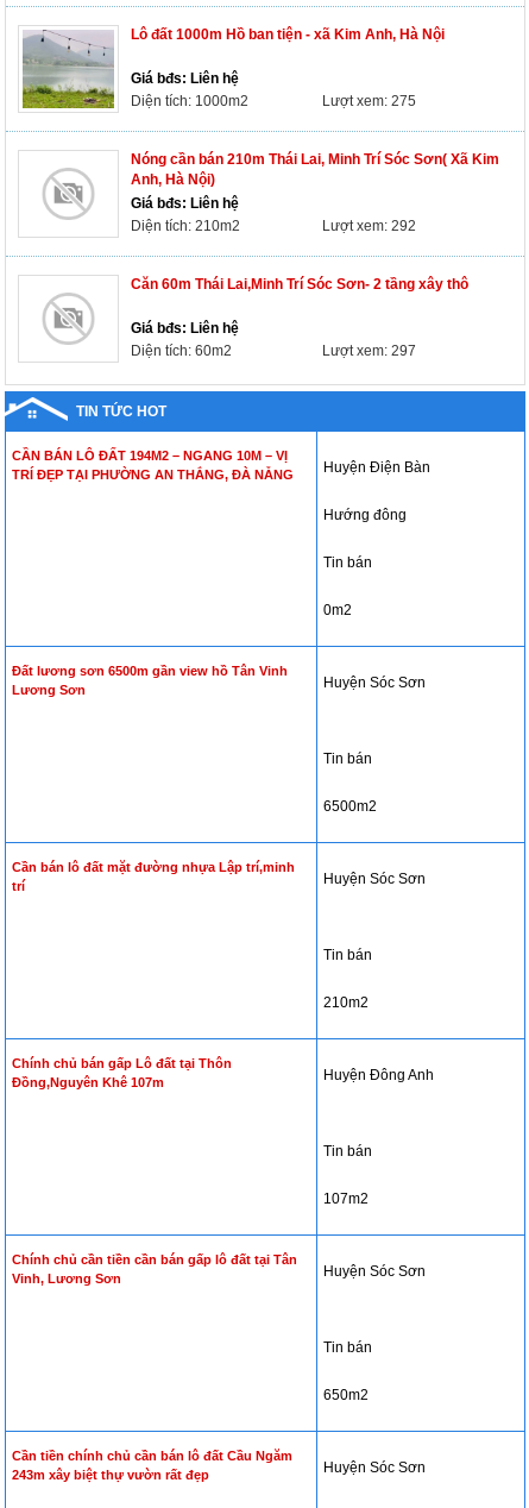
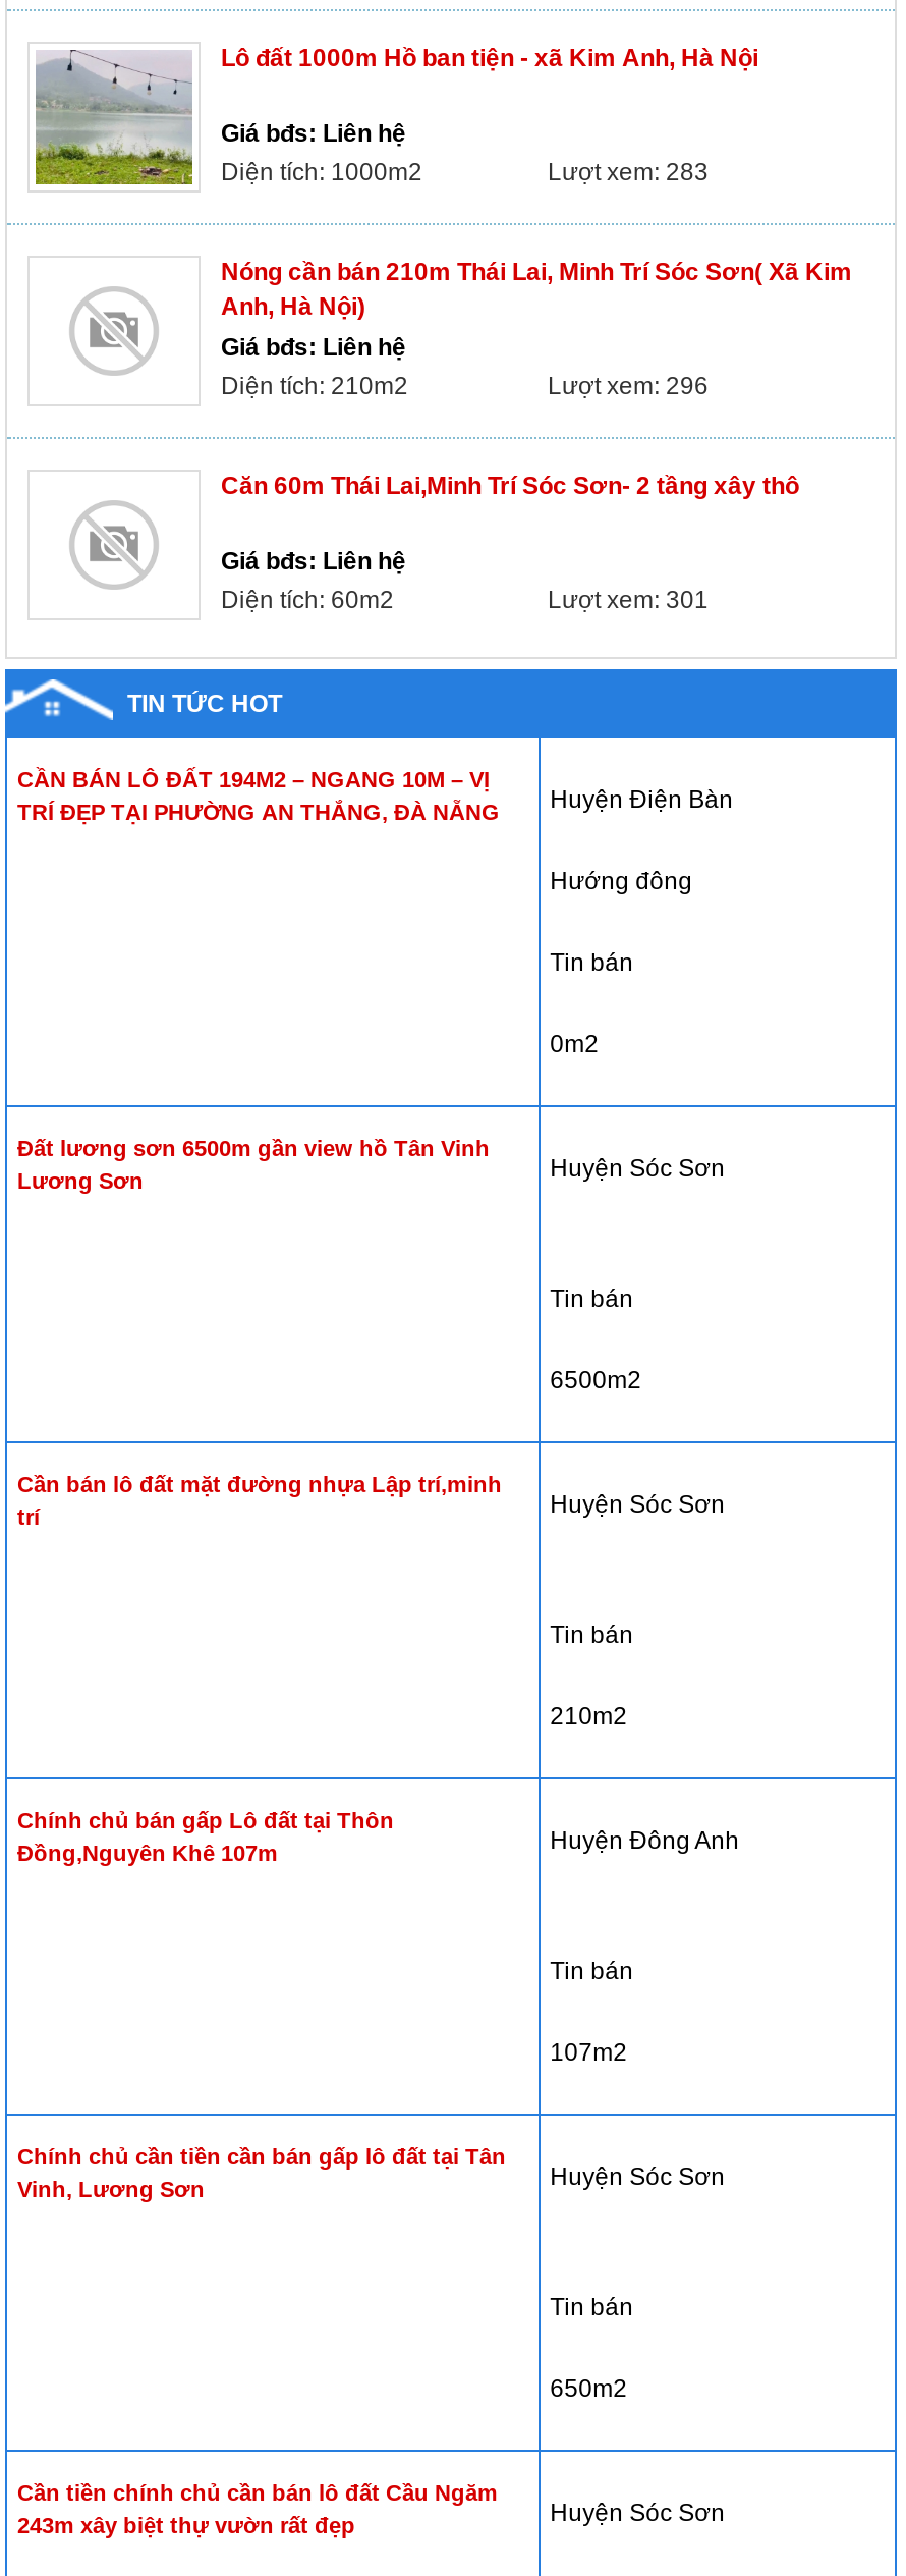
[322,92,415,109] Lượt xem: 275 -> [548,157,709,186] Lượt xem: 283
[322,217,415,234] Lượt xem: 292 -> [548,371,709,400] Lượt xem: 296
[322,342,415,359] Lượt xem: 297 -> [548,585,709,614] Lượt xem: 301

